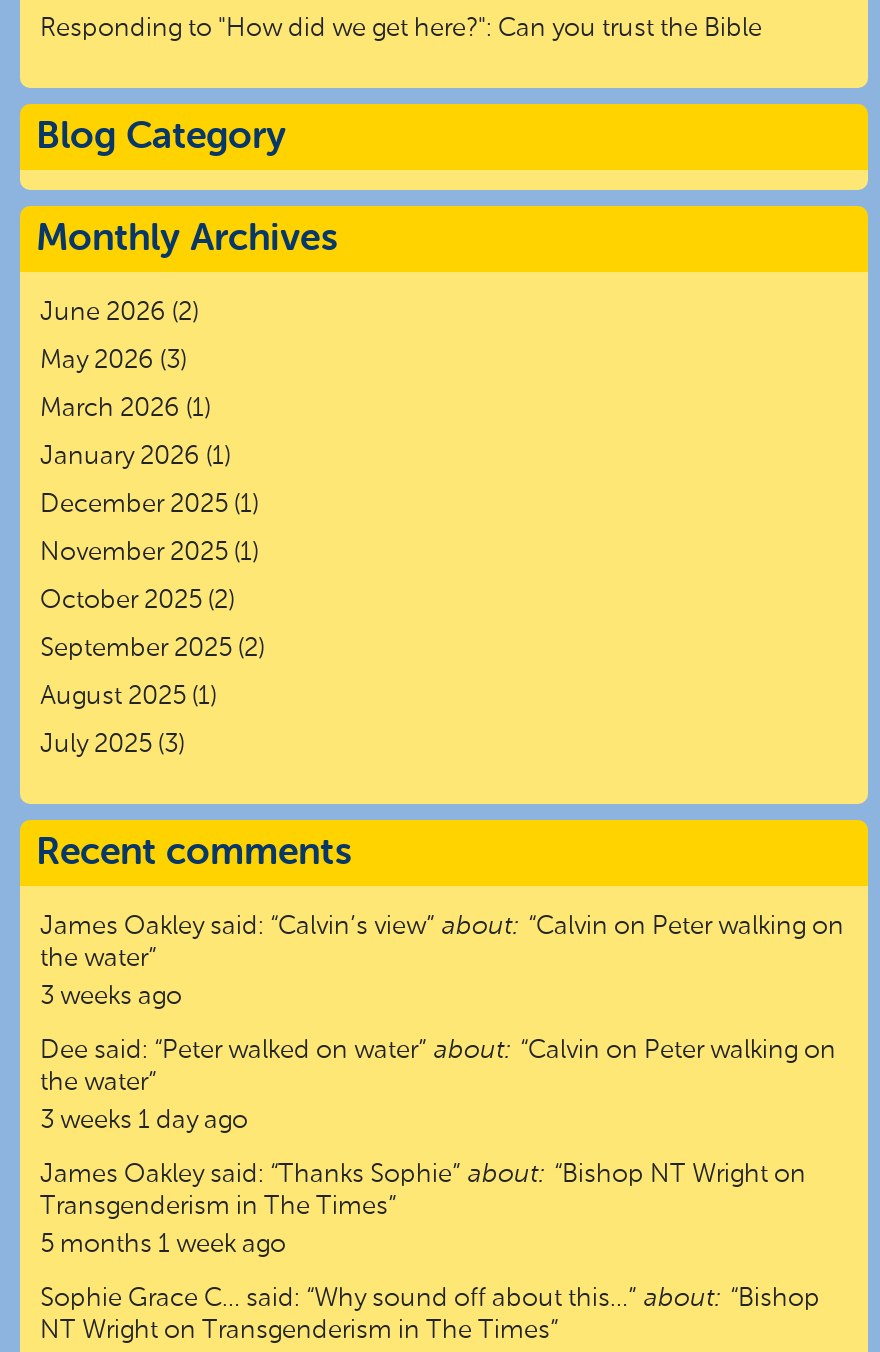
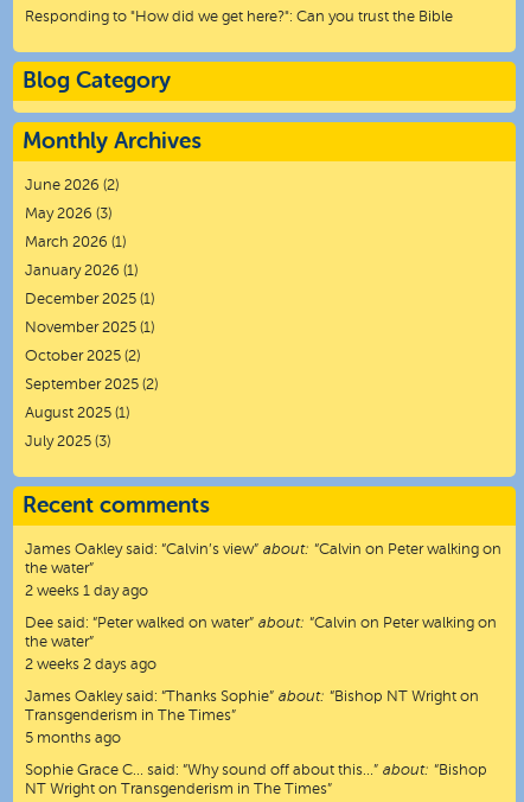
[40,984,182,1010] 3 weeks ago -> [25,584,148,599] 2 weeks 1 day ago
[40,1108,248,1134] 3 weeks 1 day ago -> [25,657,156,673] 2 weeks 2 days ago
[40,1232,286,1258] 5 months 1 week ago -> [25,731,121,746] 5 months ago

